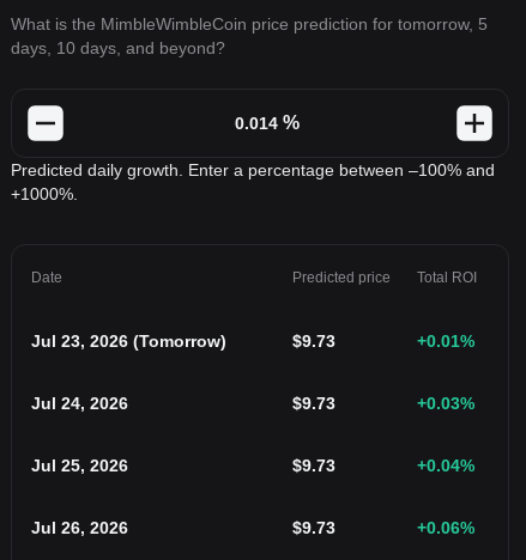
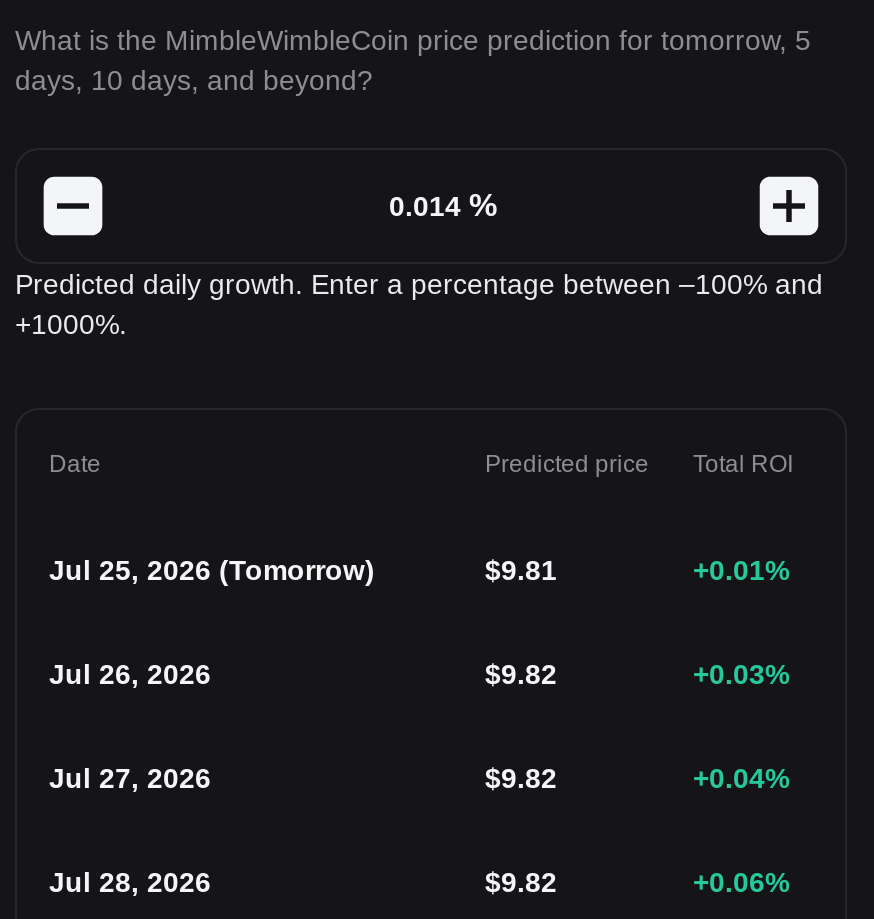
[31,331,226,351] Jul 23, 2026 (Tomorrow) -> [49,554,375,586] Jul 25, 2026 (Tomorrow)
[292,331,335,351] $9.73 -> [485,554,557,586] $9.81
[31,394,128,413] Jul 24, 2026 -> [49,658,211,690] Jul 26, 2026
[292,394,335,413] $9.73 -> [485,658,557,690] $9.82
[31,456,128,475] Jul 25, 2026 -> [49,762,211,794] Jul 27, 2026
[292,456,335,475] $9.73 -> [485,762,557,794] $9.82
[31,518,128,537] Jul 26, 2026 -> [49,866,211,898] Jul 28, 2026
[292,518,335,537] $9.73 -> [485,866,557,898] $9.82

